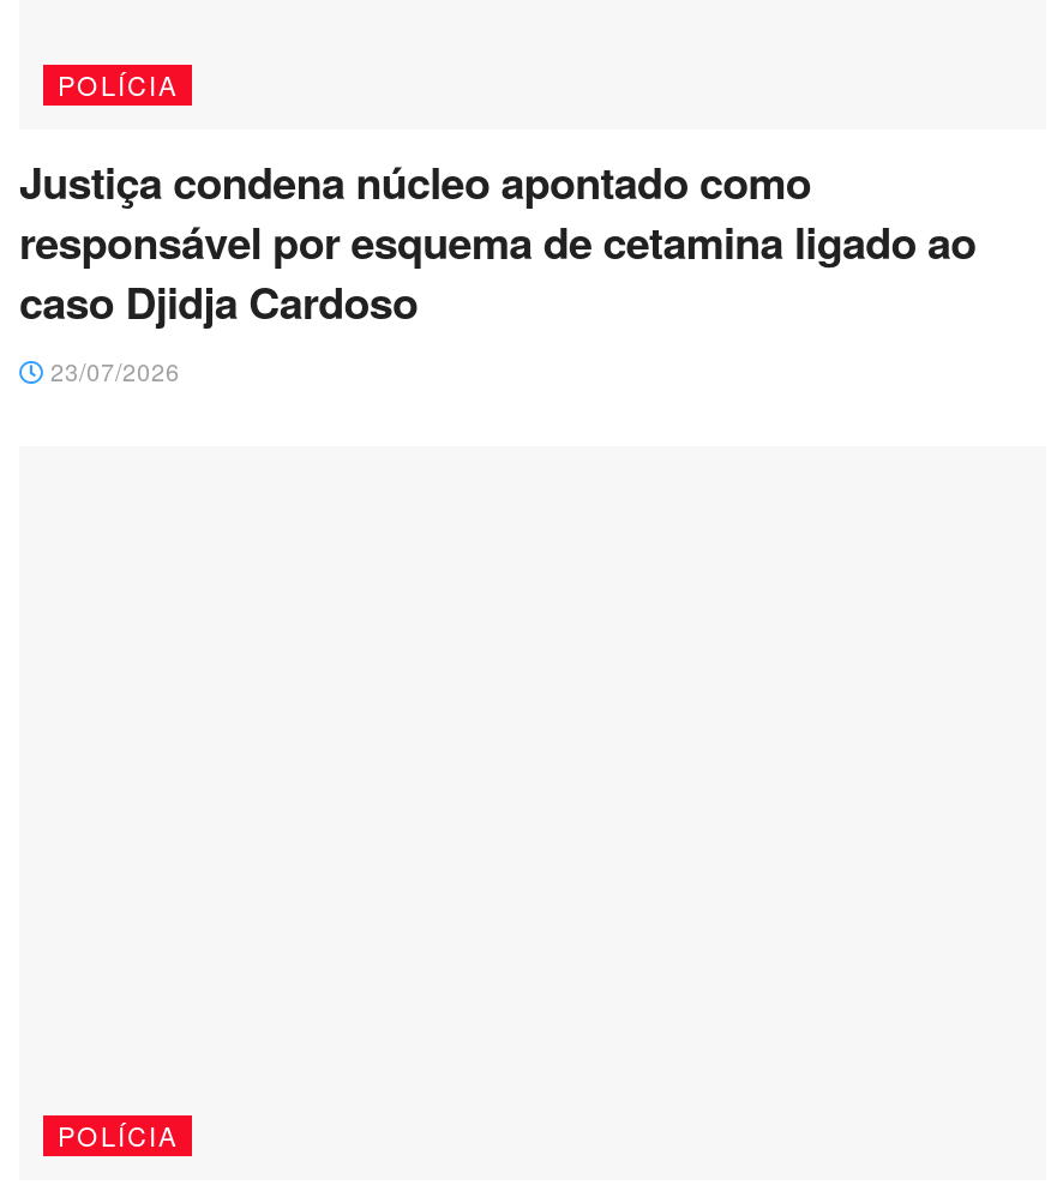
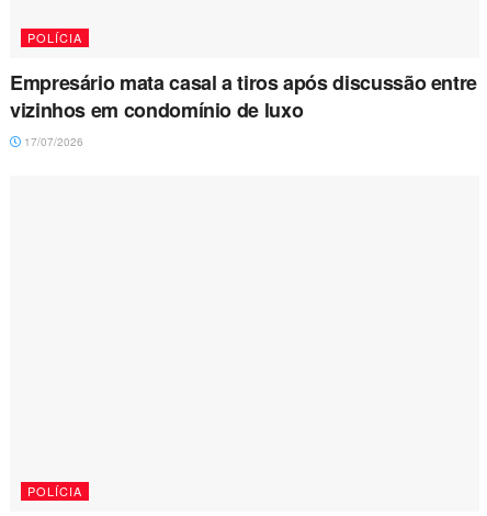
[19,152,976,390] Justiça condena núcleo apontado como | responsável por esquema de cetamina ligado ao | caso Djidja Cardoso | 23/07/2026 -> [10,69,477,150] Empresário mata casal a tiros após discussão entre | vizinhos em condomínio de luxo | 17/07/2026

